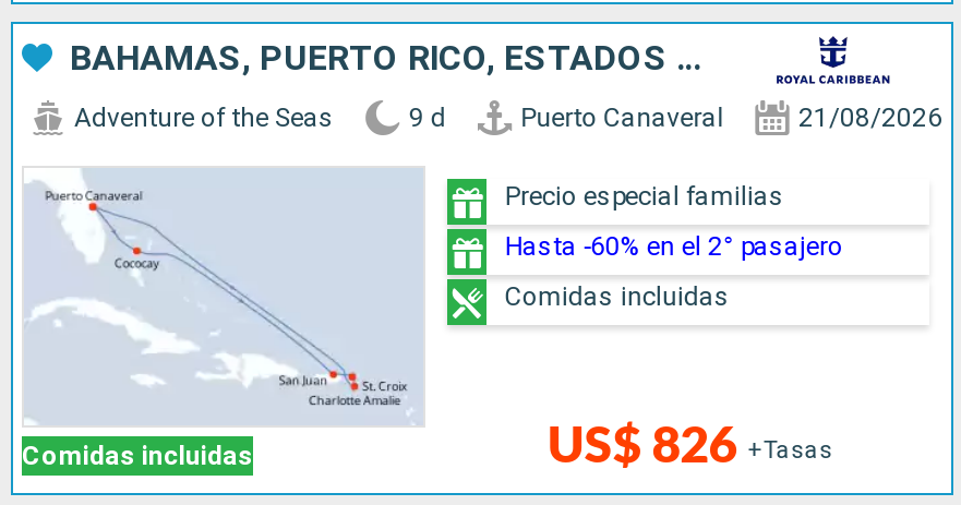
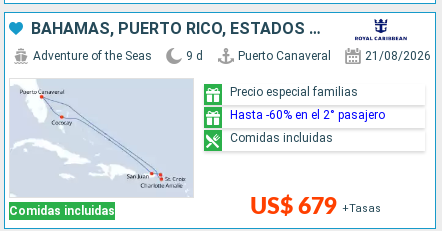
[547,422,833,472] US$ 826 +Tasas -> [250,195,381,218] US$ 679 +Tasas

